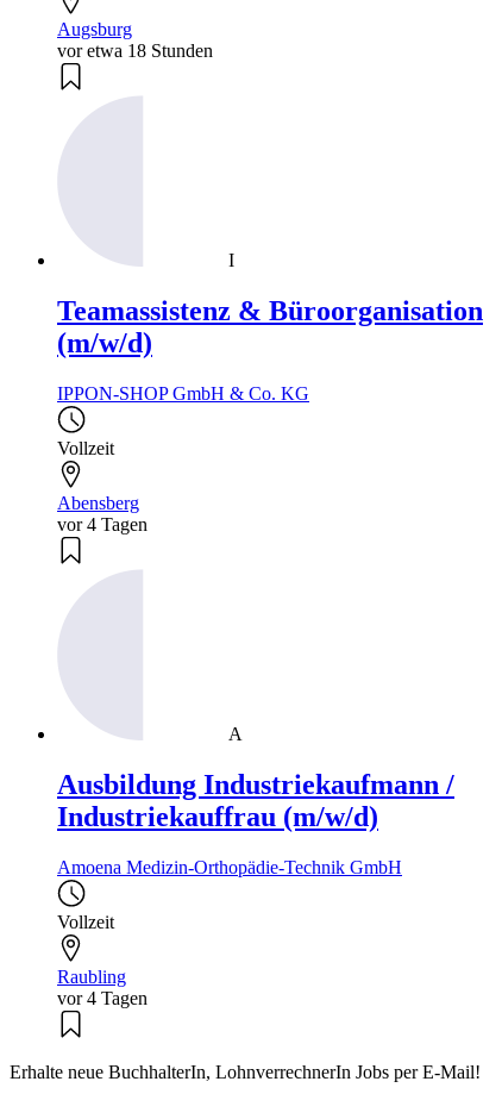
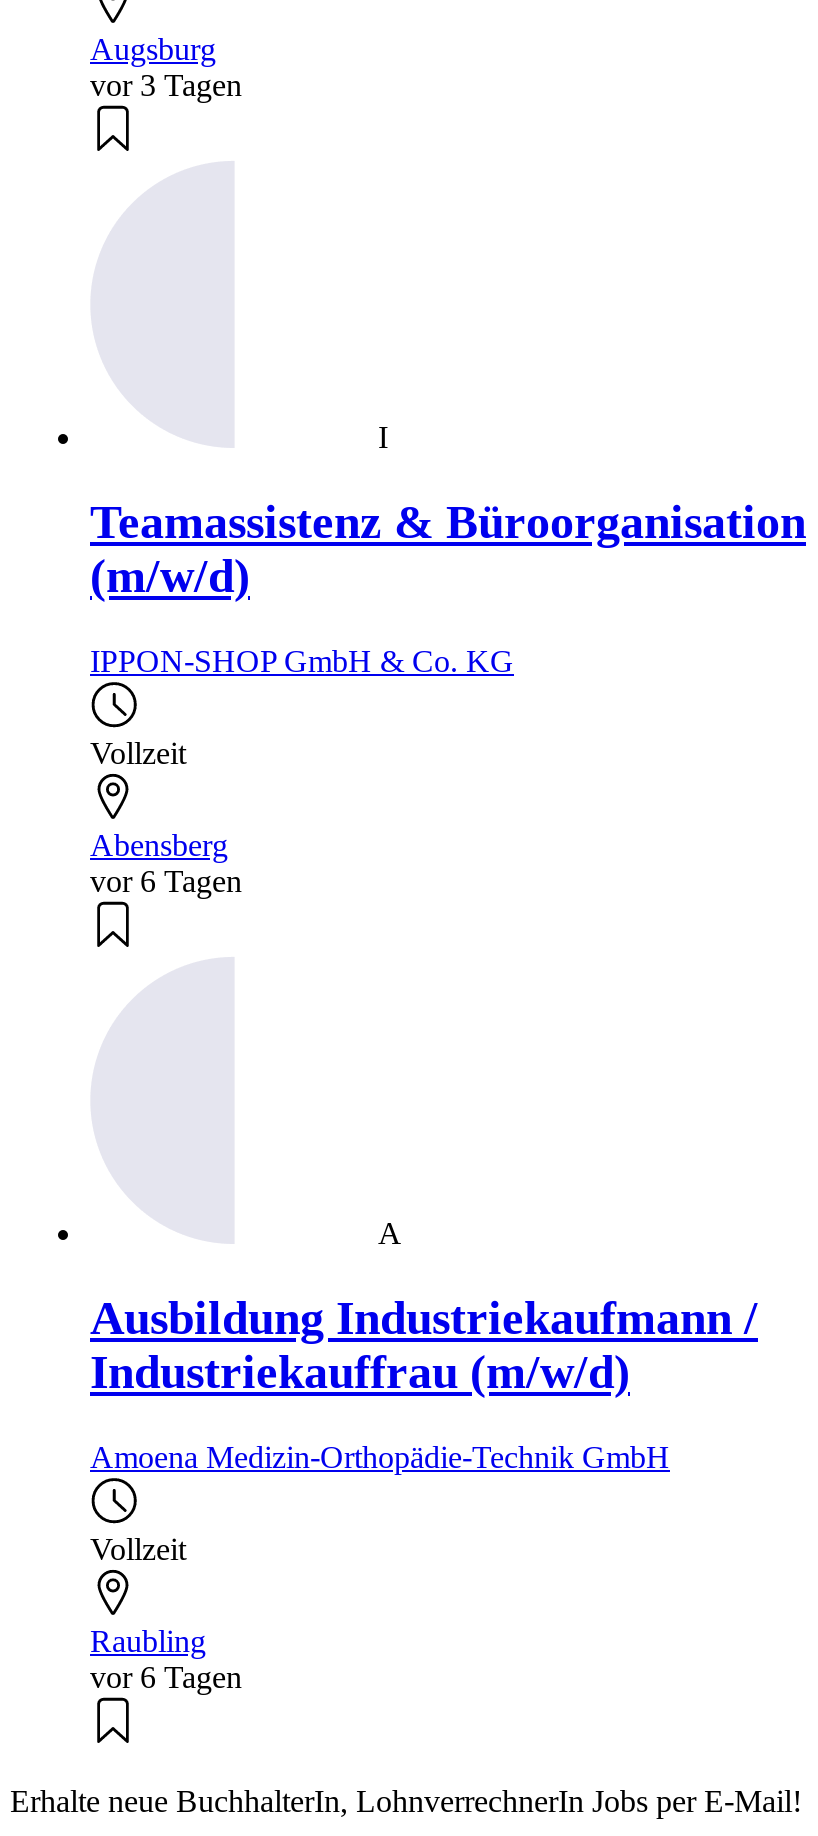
[57,41,213,61] vor etwa 18 Stunden -> [90,69,242,103] vor 3 Tagen
[57,515,148,535] vor 4 Tagen -> [90,864,242,898] vor 6 Tagen
[57,988,148,1008] vor 4 Tagen -> [90,1660,242,1694] vor 6 Tagen

